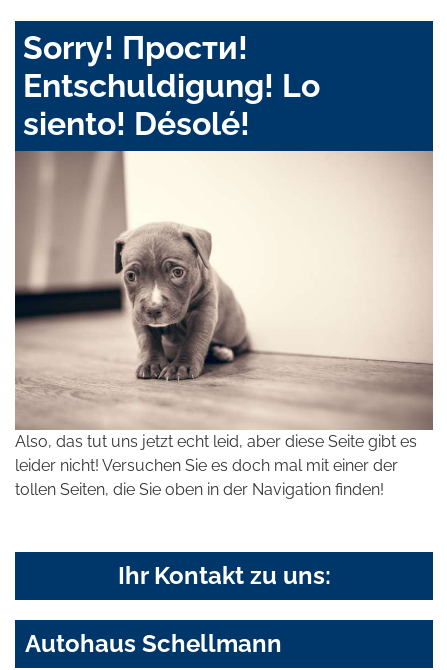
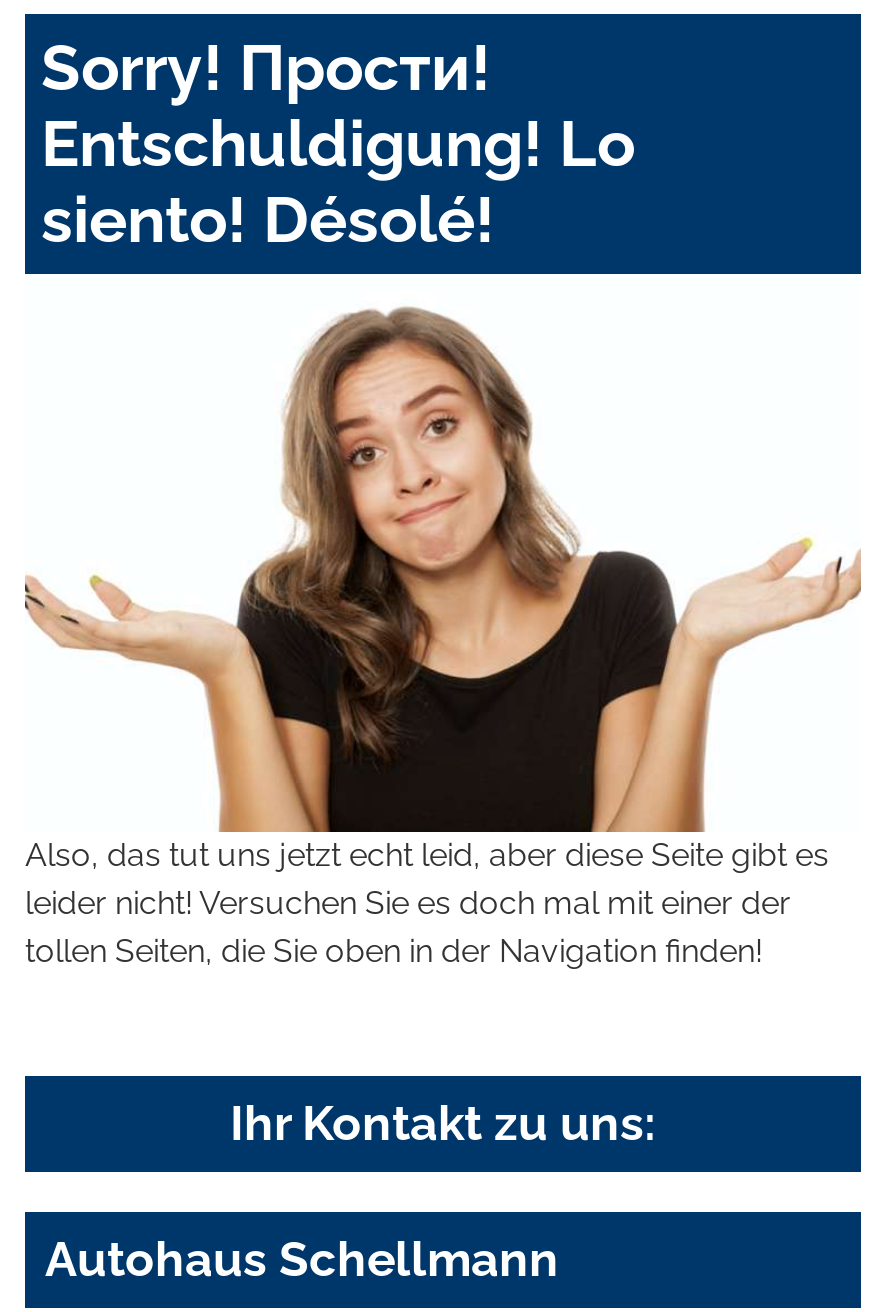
[14,150,434,431] [image] -> [23,272,861,832] [image]

